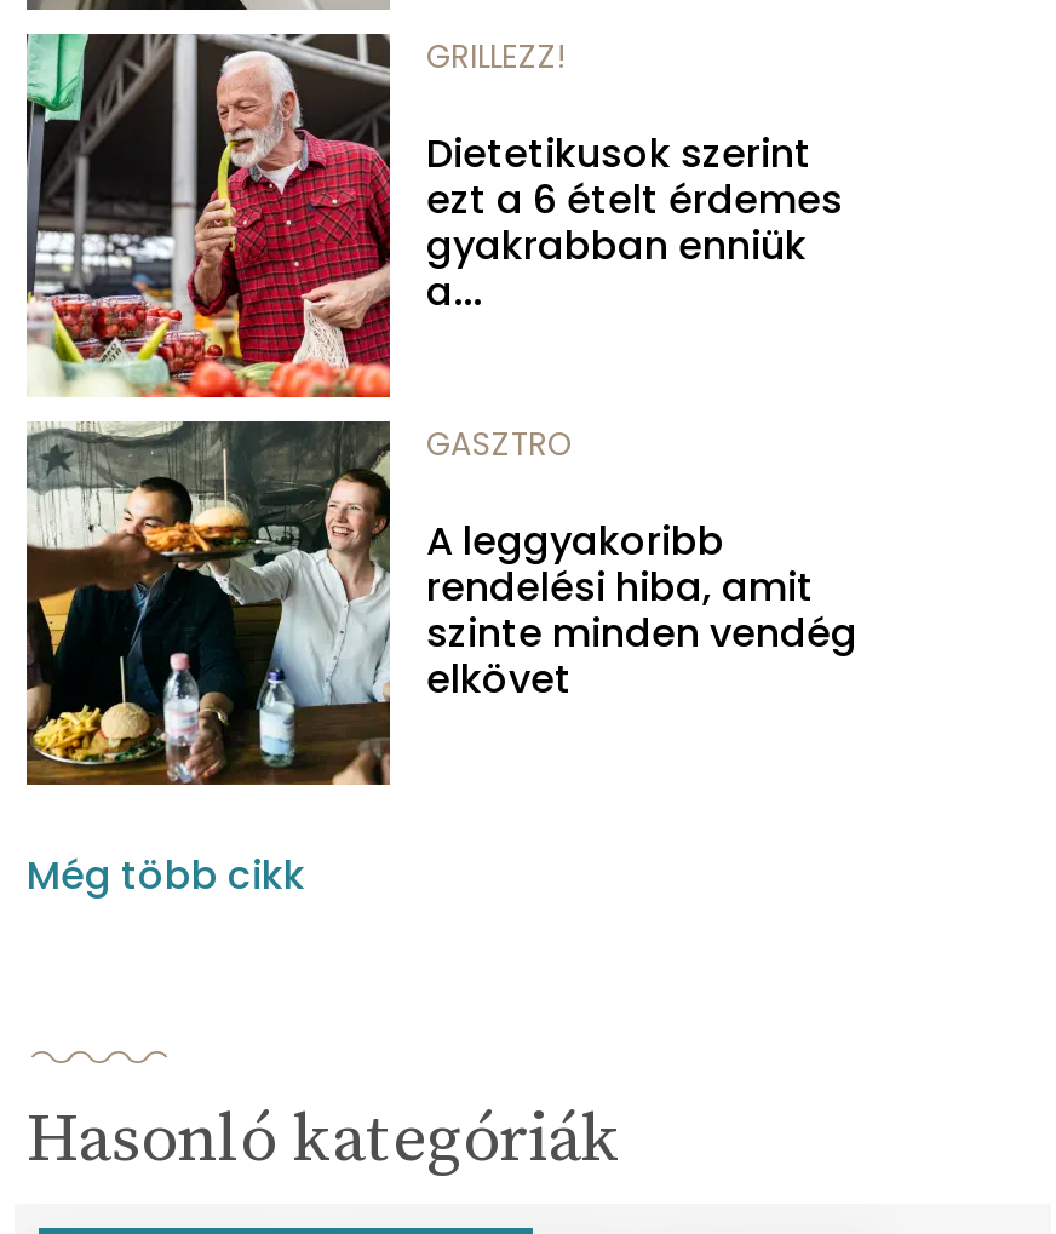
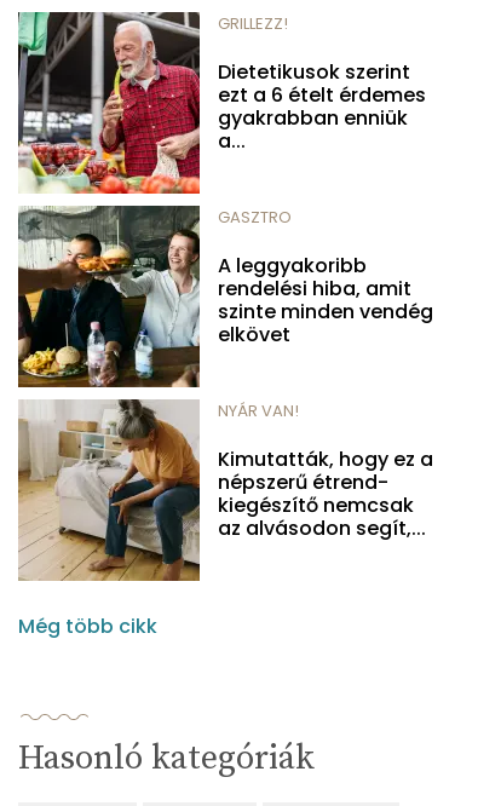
none -> [17,399,433,582] [image] | NYÁR VAN! | Kimutatták, hogy ez a | népszerű étrend- | kiegészítő nemcsak | az alvásodon segít,...

